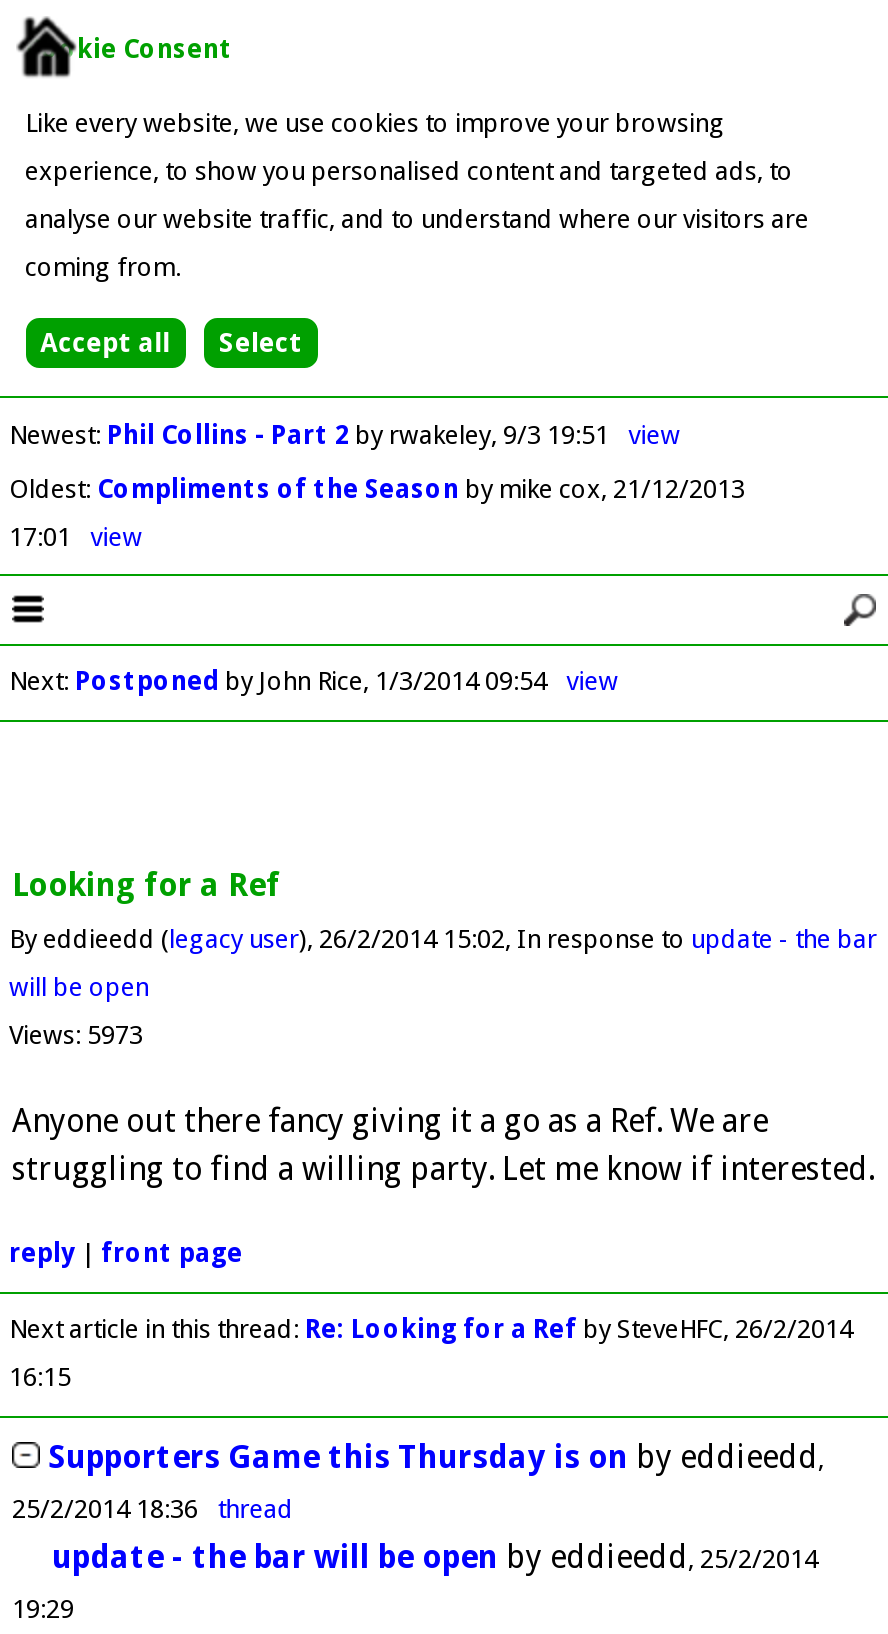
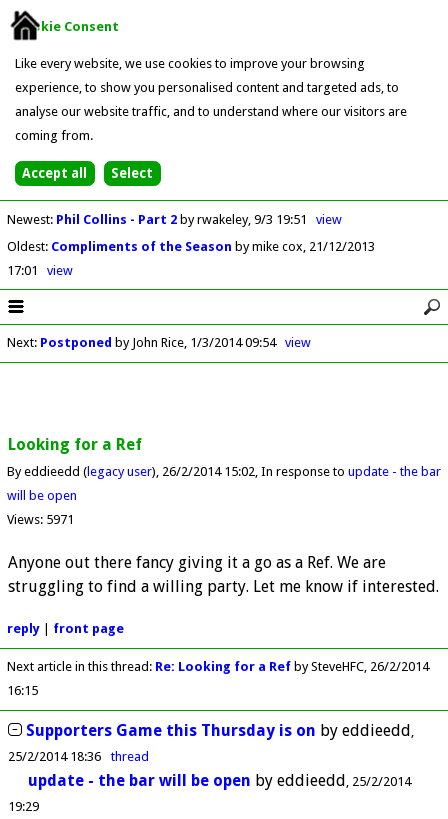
[9,1021,143,1051] Views: 5973 -> [6,512,73,527] Views: 5971

